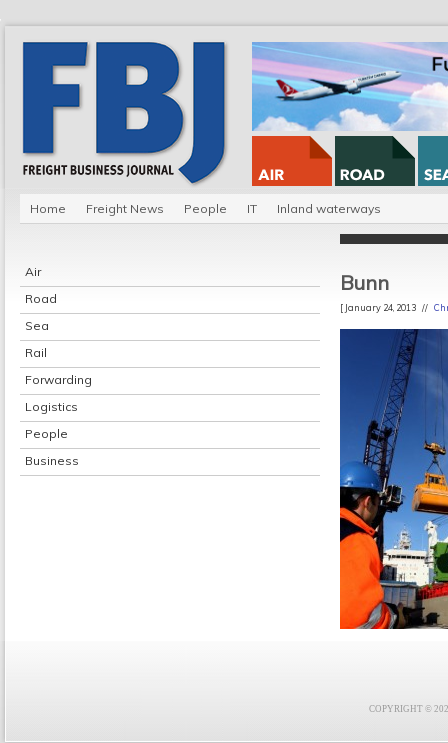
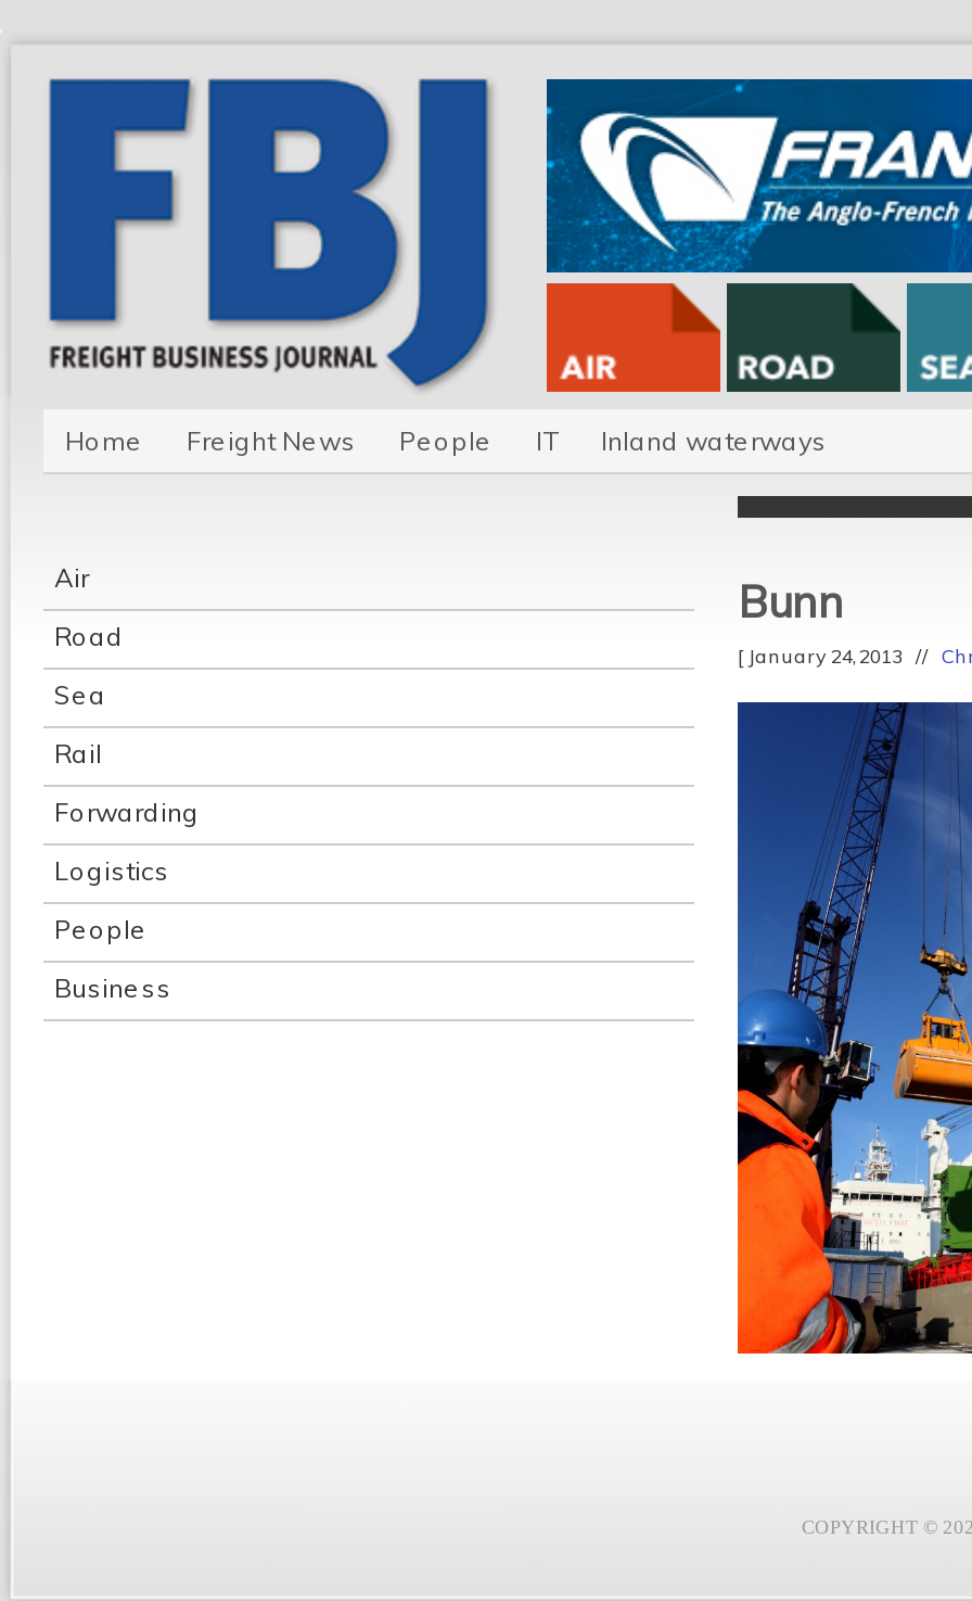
[252,42,445,131] [image] -> [545,77,965,275] [image]

